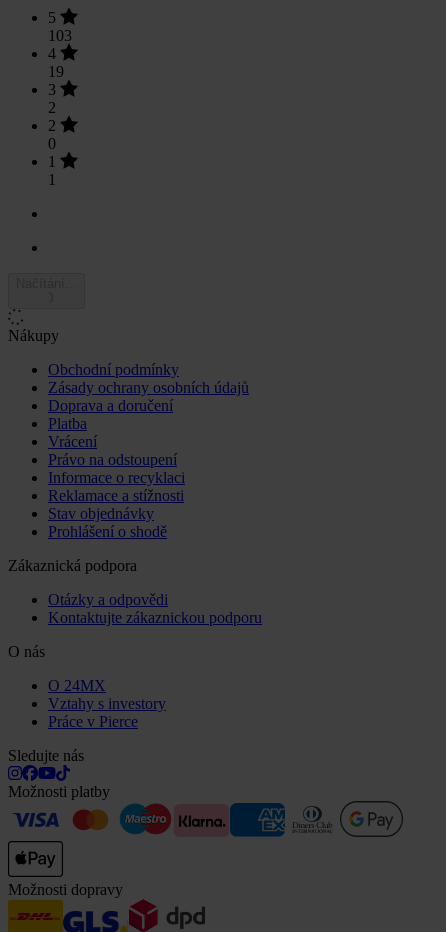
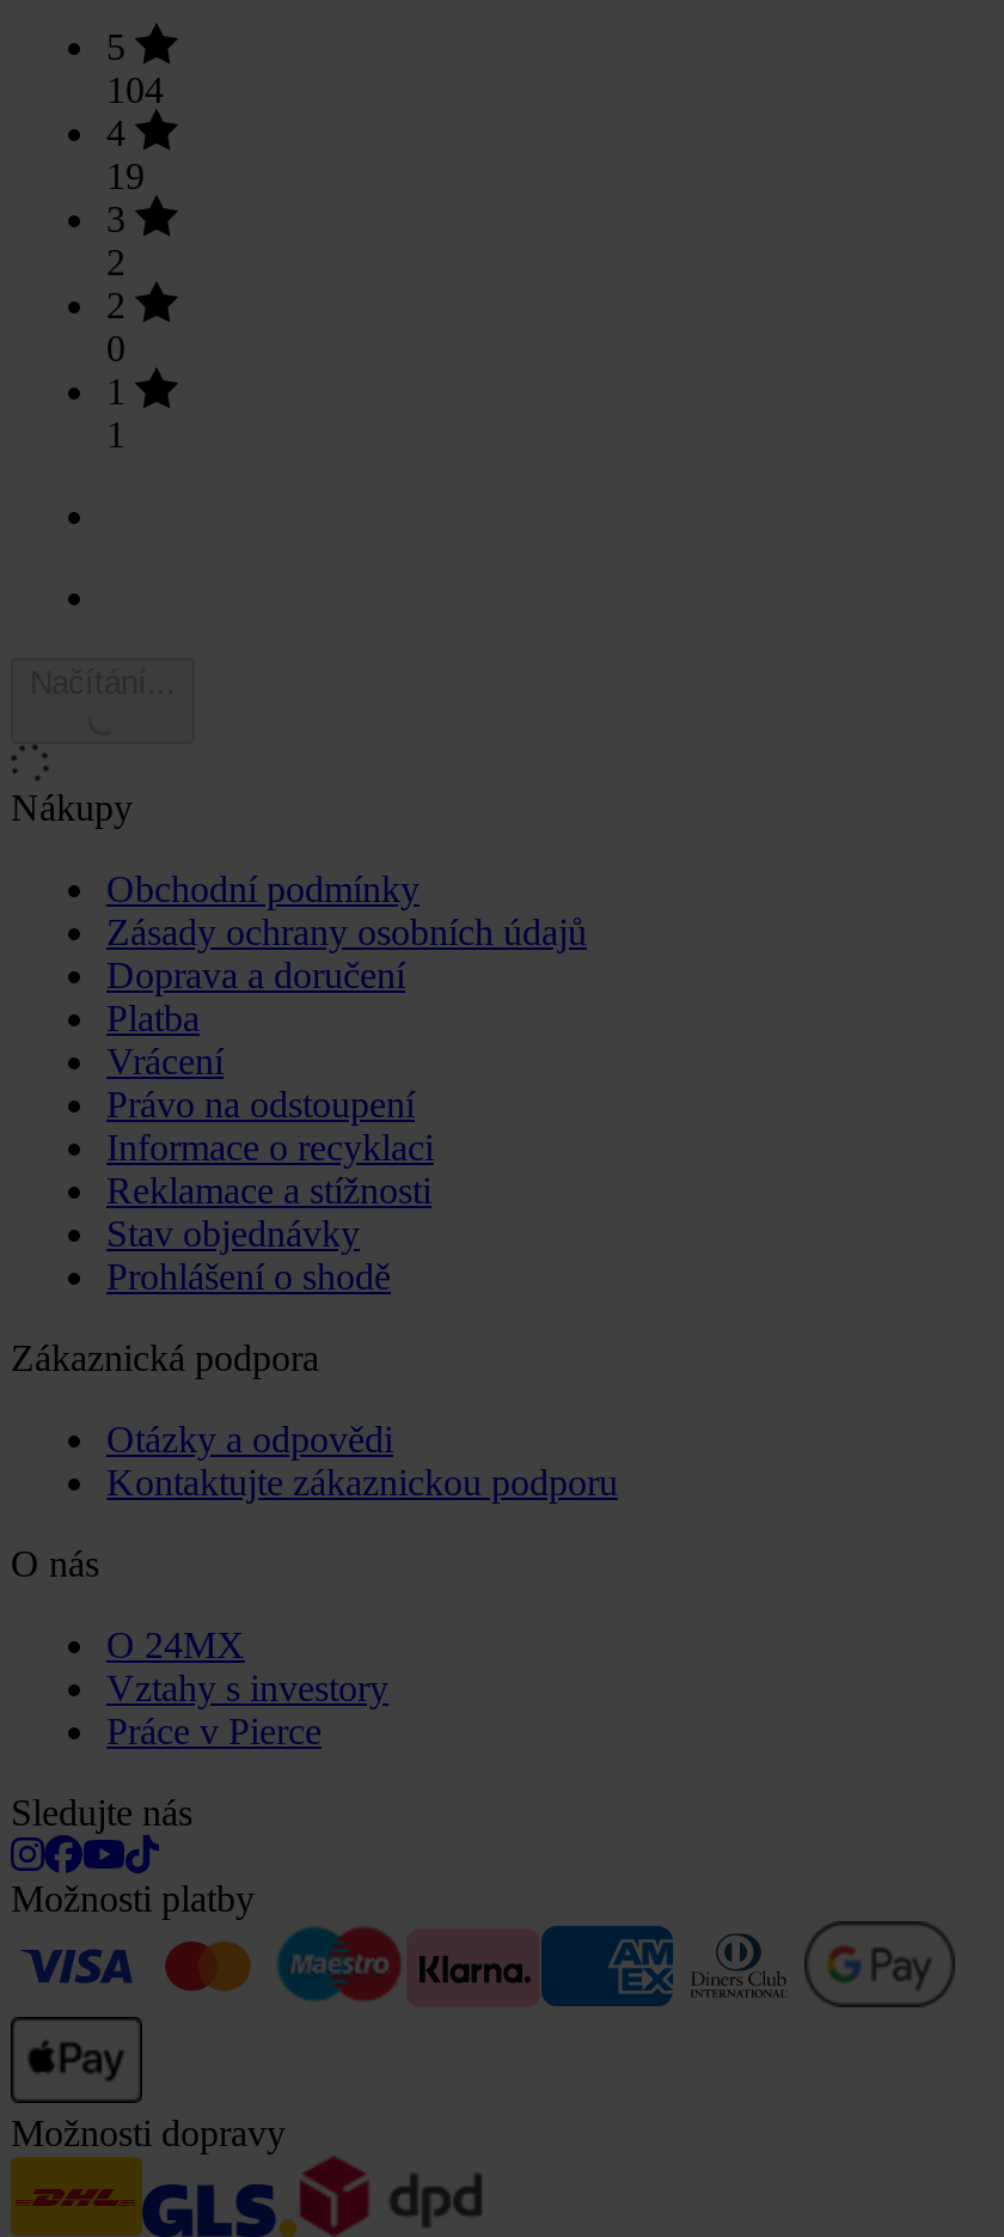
[48,27,72,44] 103 -> [106,71,164,111] 104

